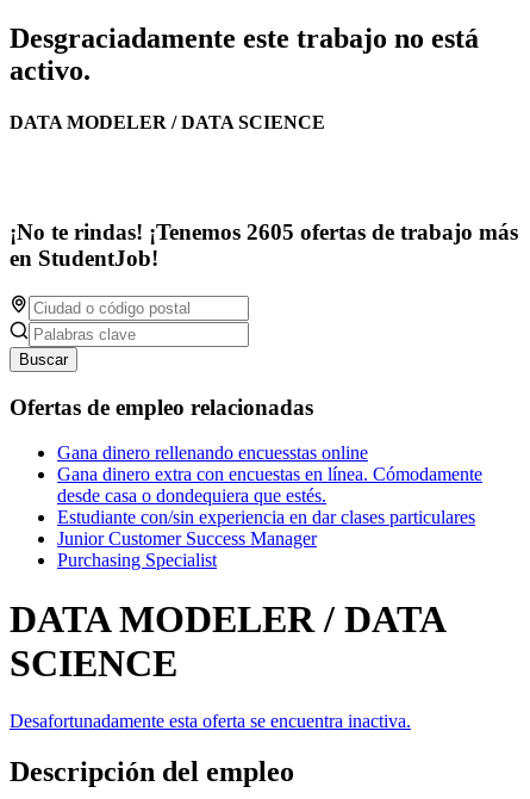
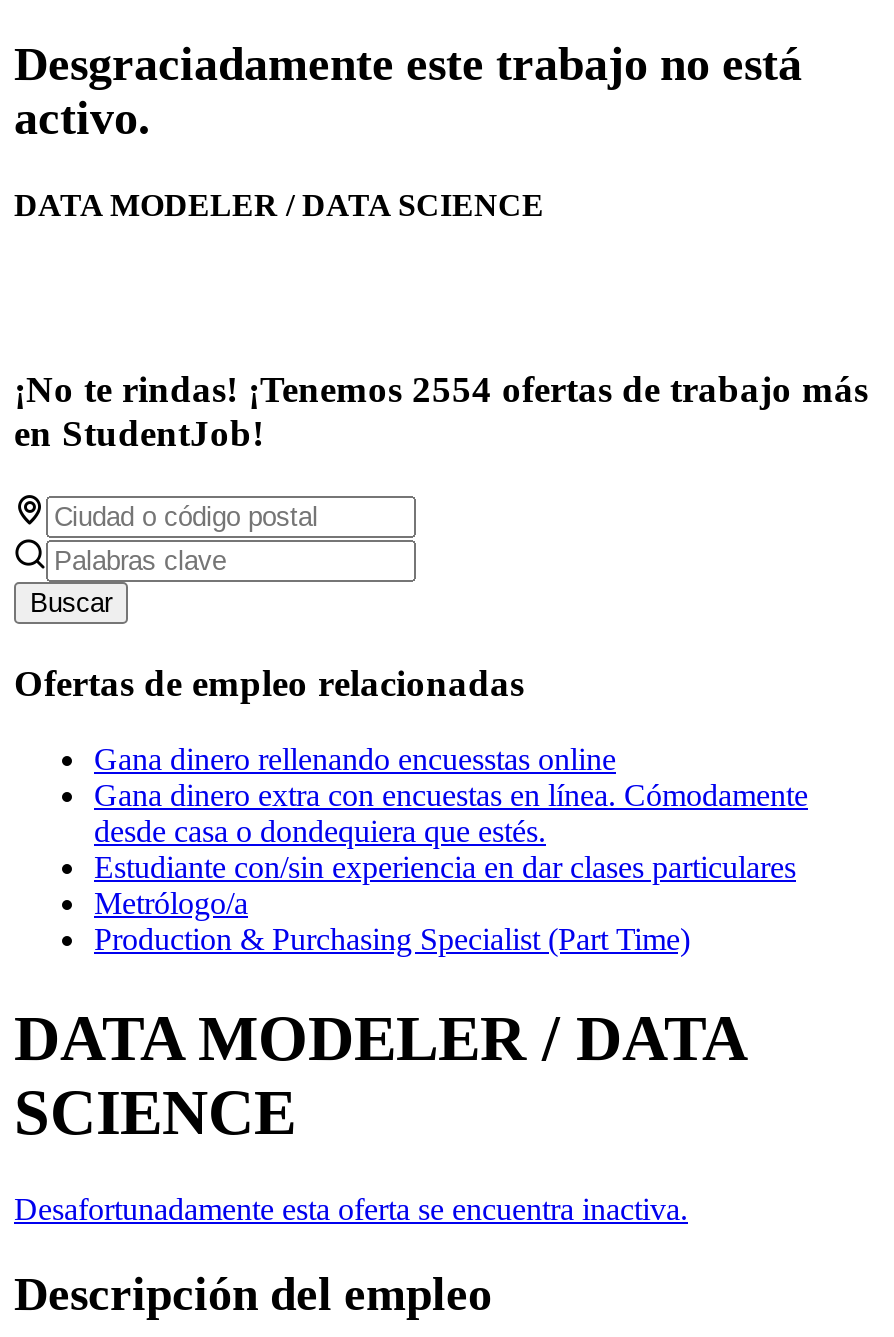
[10,220,518,245] ¡No te rindas! ¡Tenemos 2605 ofertas de trabajo más -> [14,368,868,410] ¡No te rindas! ¡Tenemos 2554 ofertas de trabajo más
[57,529,317,571] Junior Customer Success Manager | Purchasing Specialist -> [94,887,690,957] Metrólogo/a | Production & Purchasing Specialist (Part Time)

